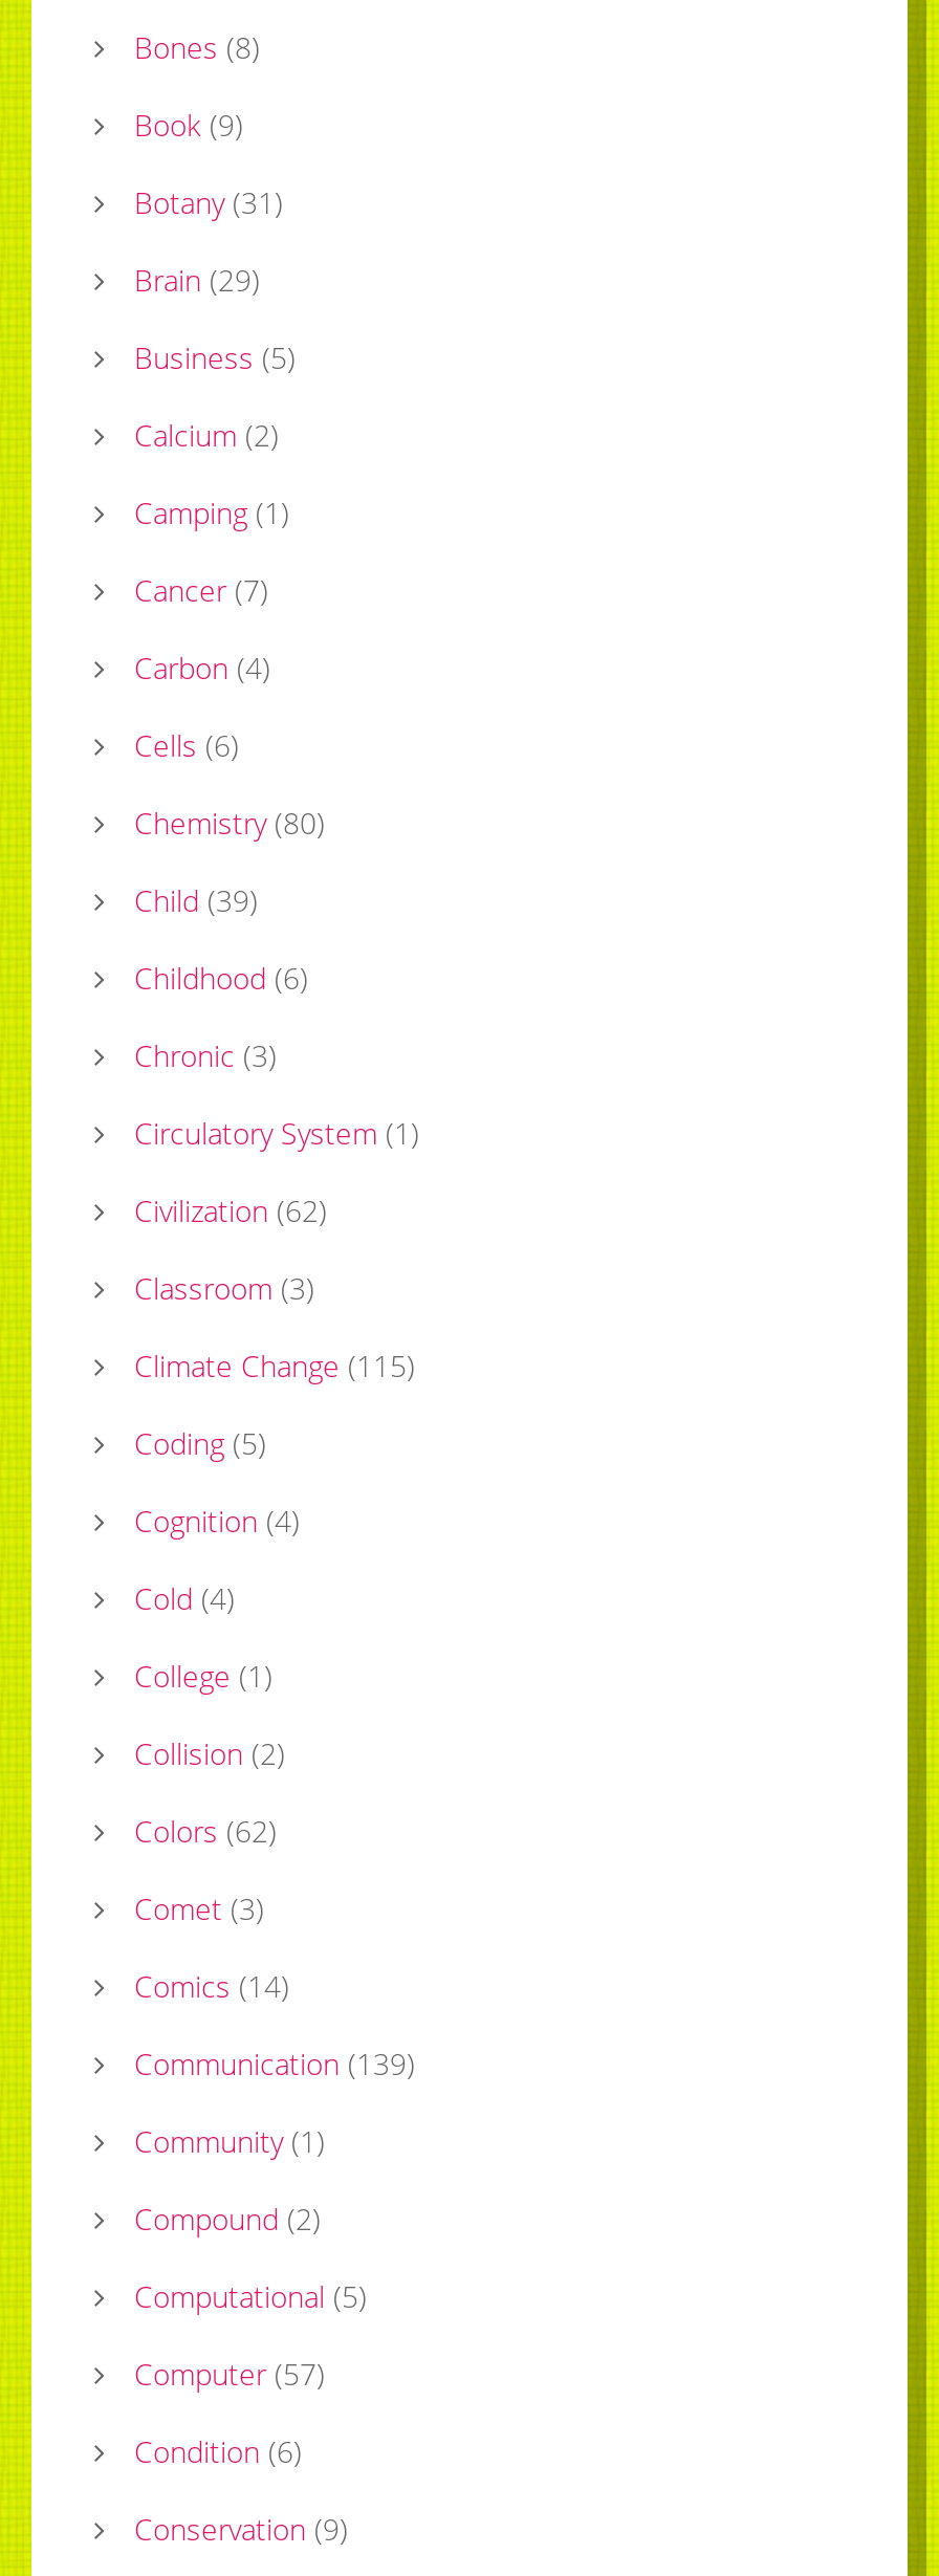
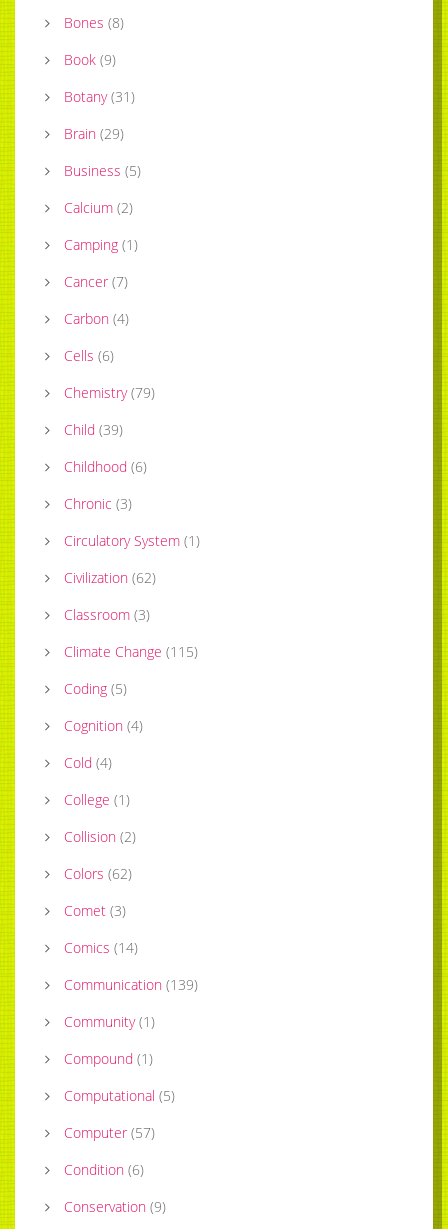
[134,802,325,842] Chemistry (80) -> [64,383,155,402] Chemistry (79)
[134,2198,321,2238] Compound (2) -> [64,1049,153,1068] Compound (1)

